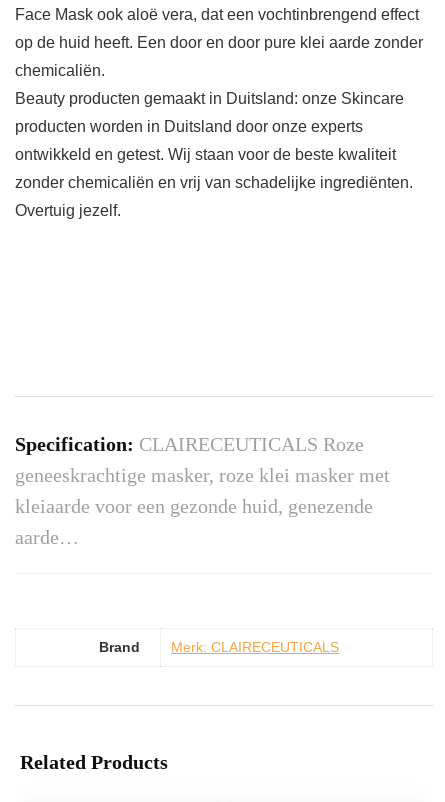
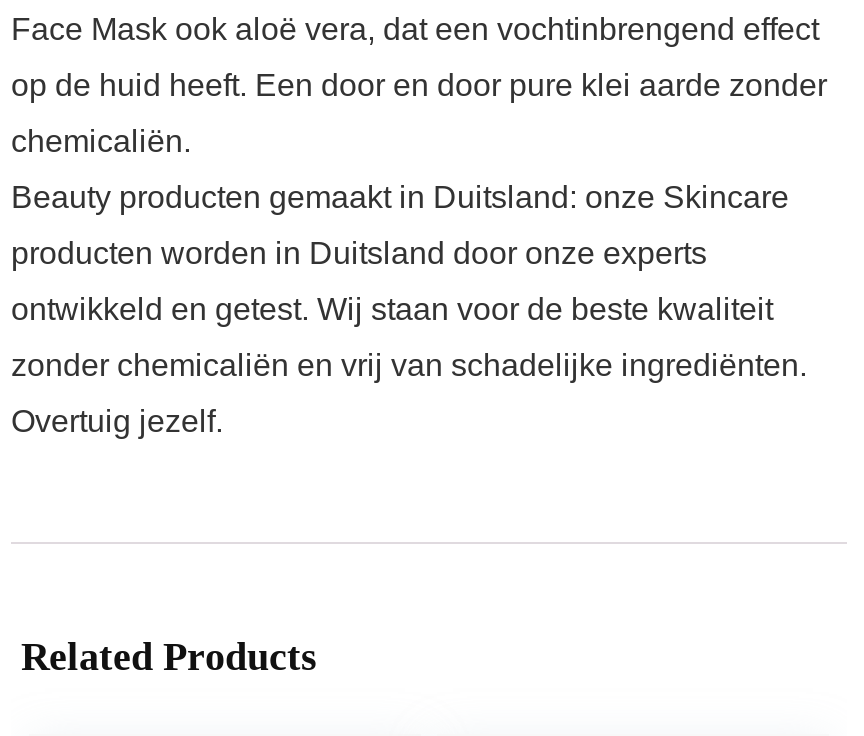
[15,433,390,548] Specification: CLAIRECEUTICALS Roze | geneeskrachtige masker, roze klei masker met | kleiaarde voor een gezonde huid, genezende | aarde… -> none
[99,639,339,655] Brand | Merk: CLAIRECEUTICALS -> none

